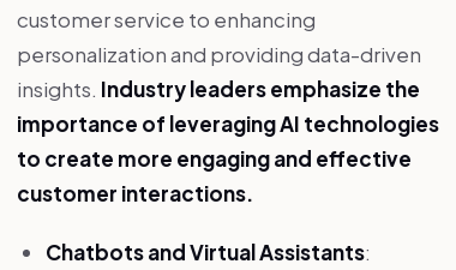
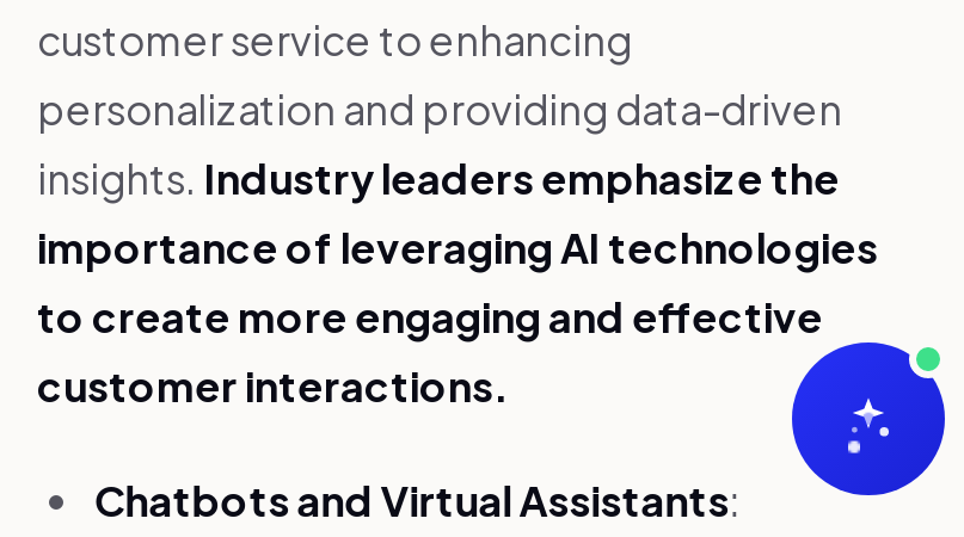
none -> [790,339,947,499] [image]

